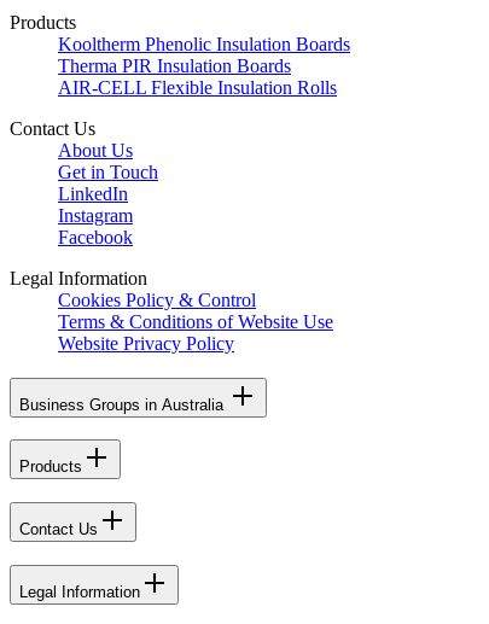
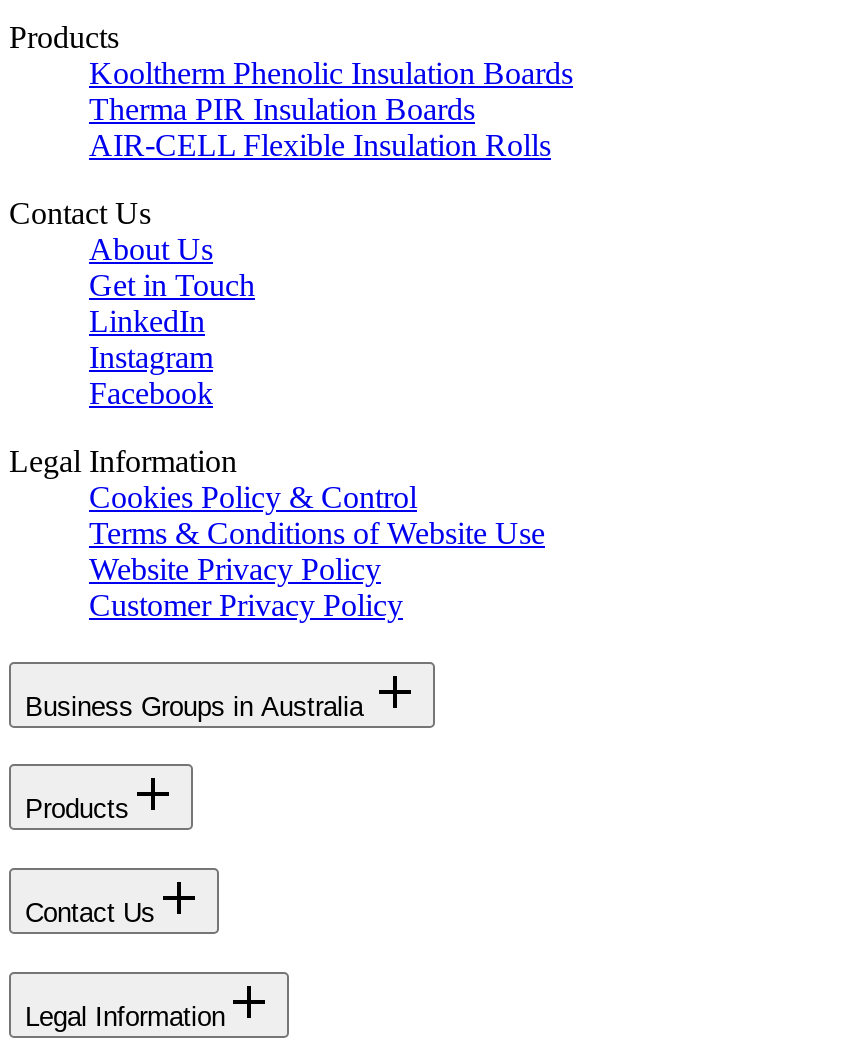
none -> [89,588,403,622] Customer Privacy Policy

